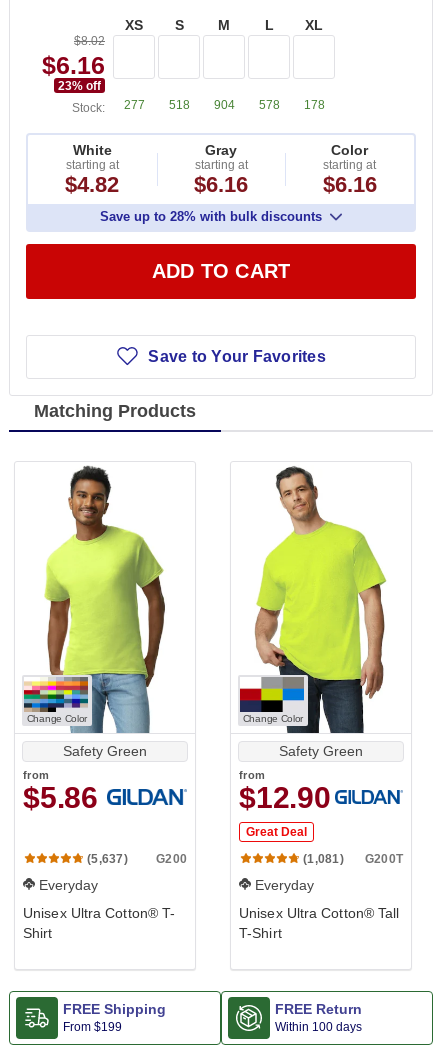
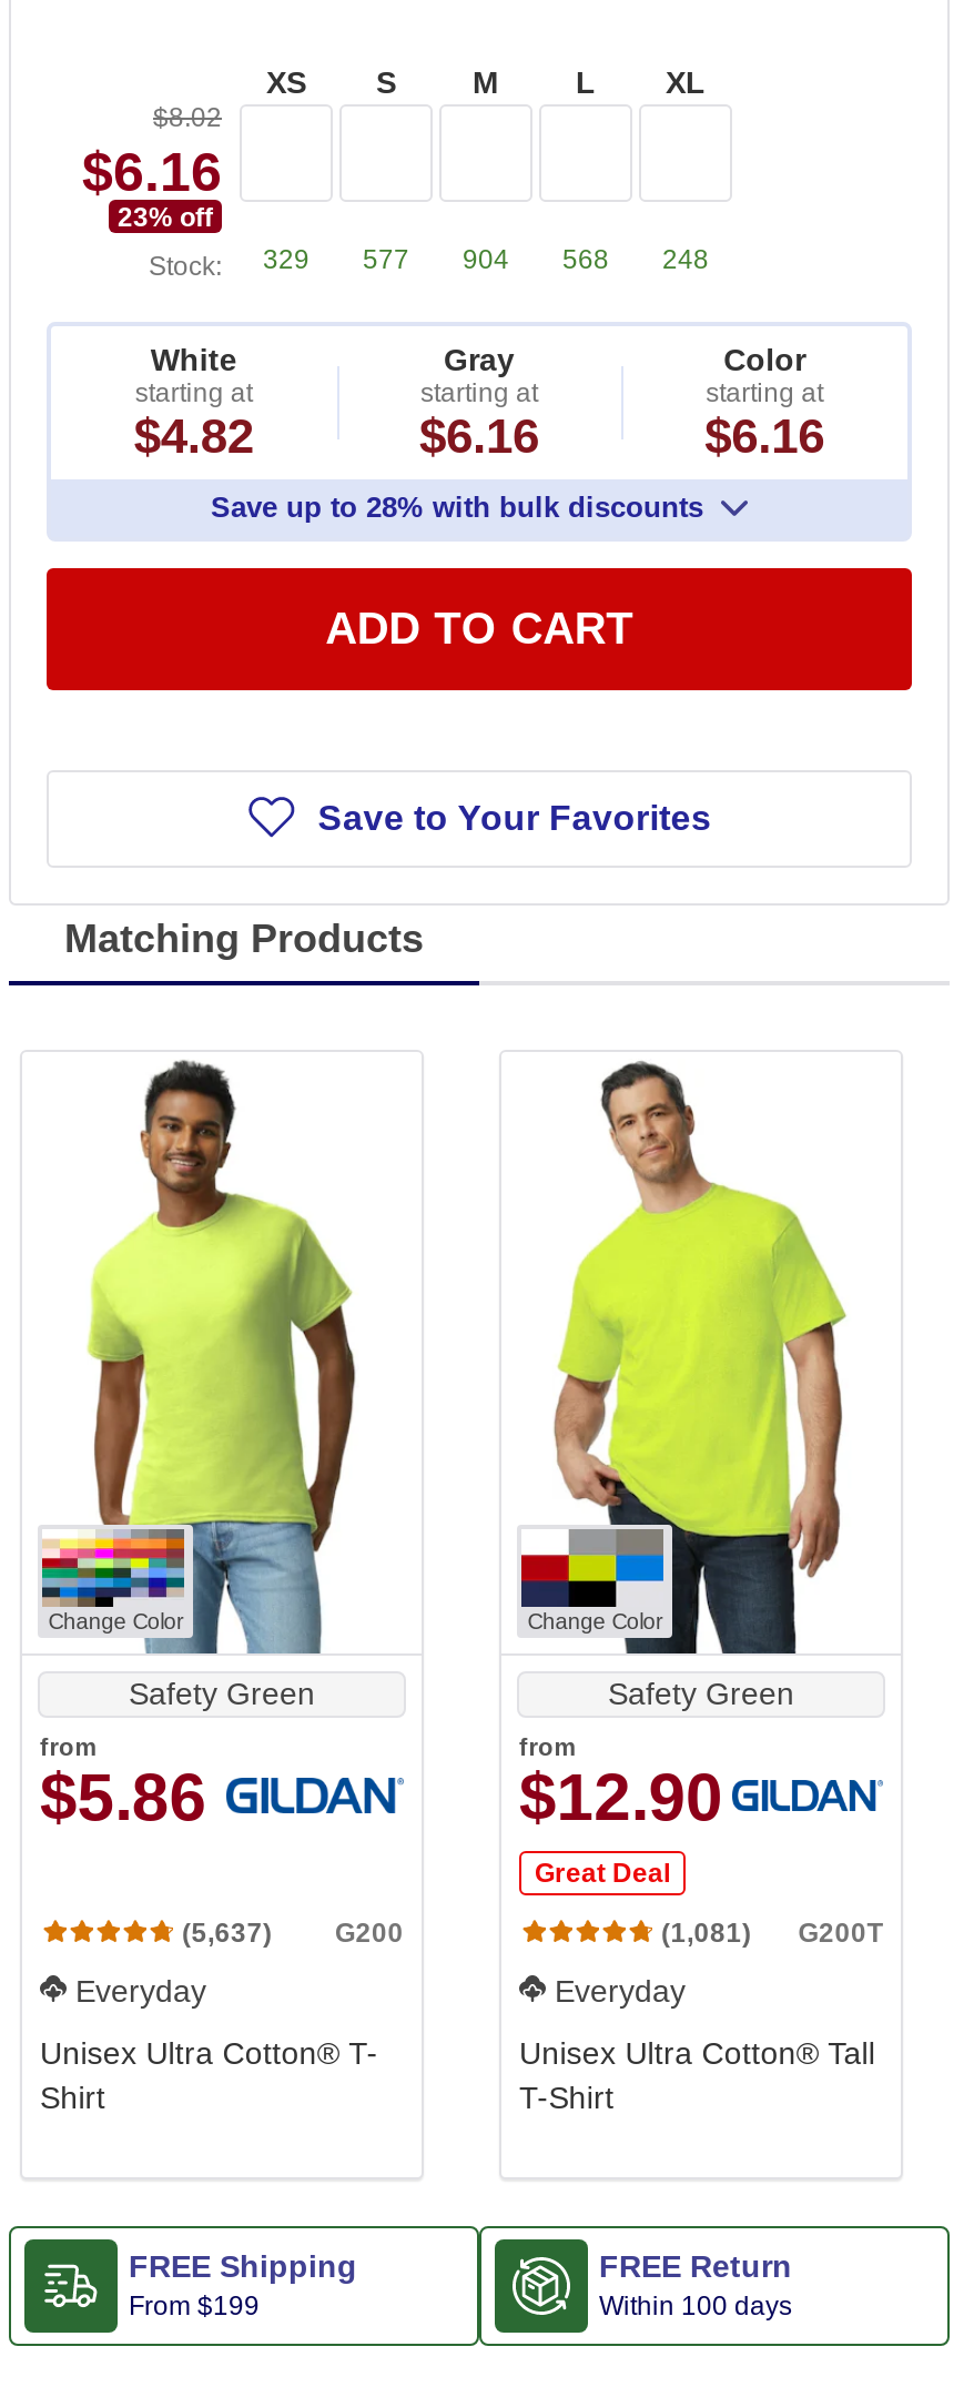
[123,97,144,111] 277 -> [263,243,310,274] 329
[168,97,189,111] 518 -> [363,243,409,274] 577
[258,97,279,111] 578 -> [562,243,609,274] 568
[303,97,324,111] 178 -> [662,243,709,274] 248

